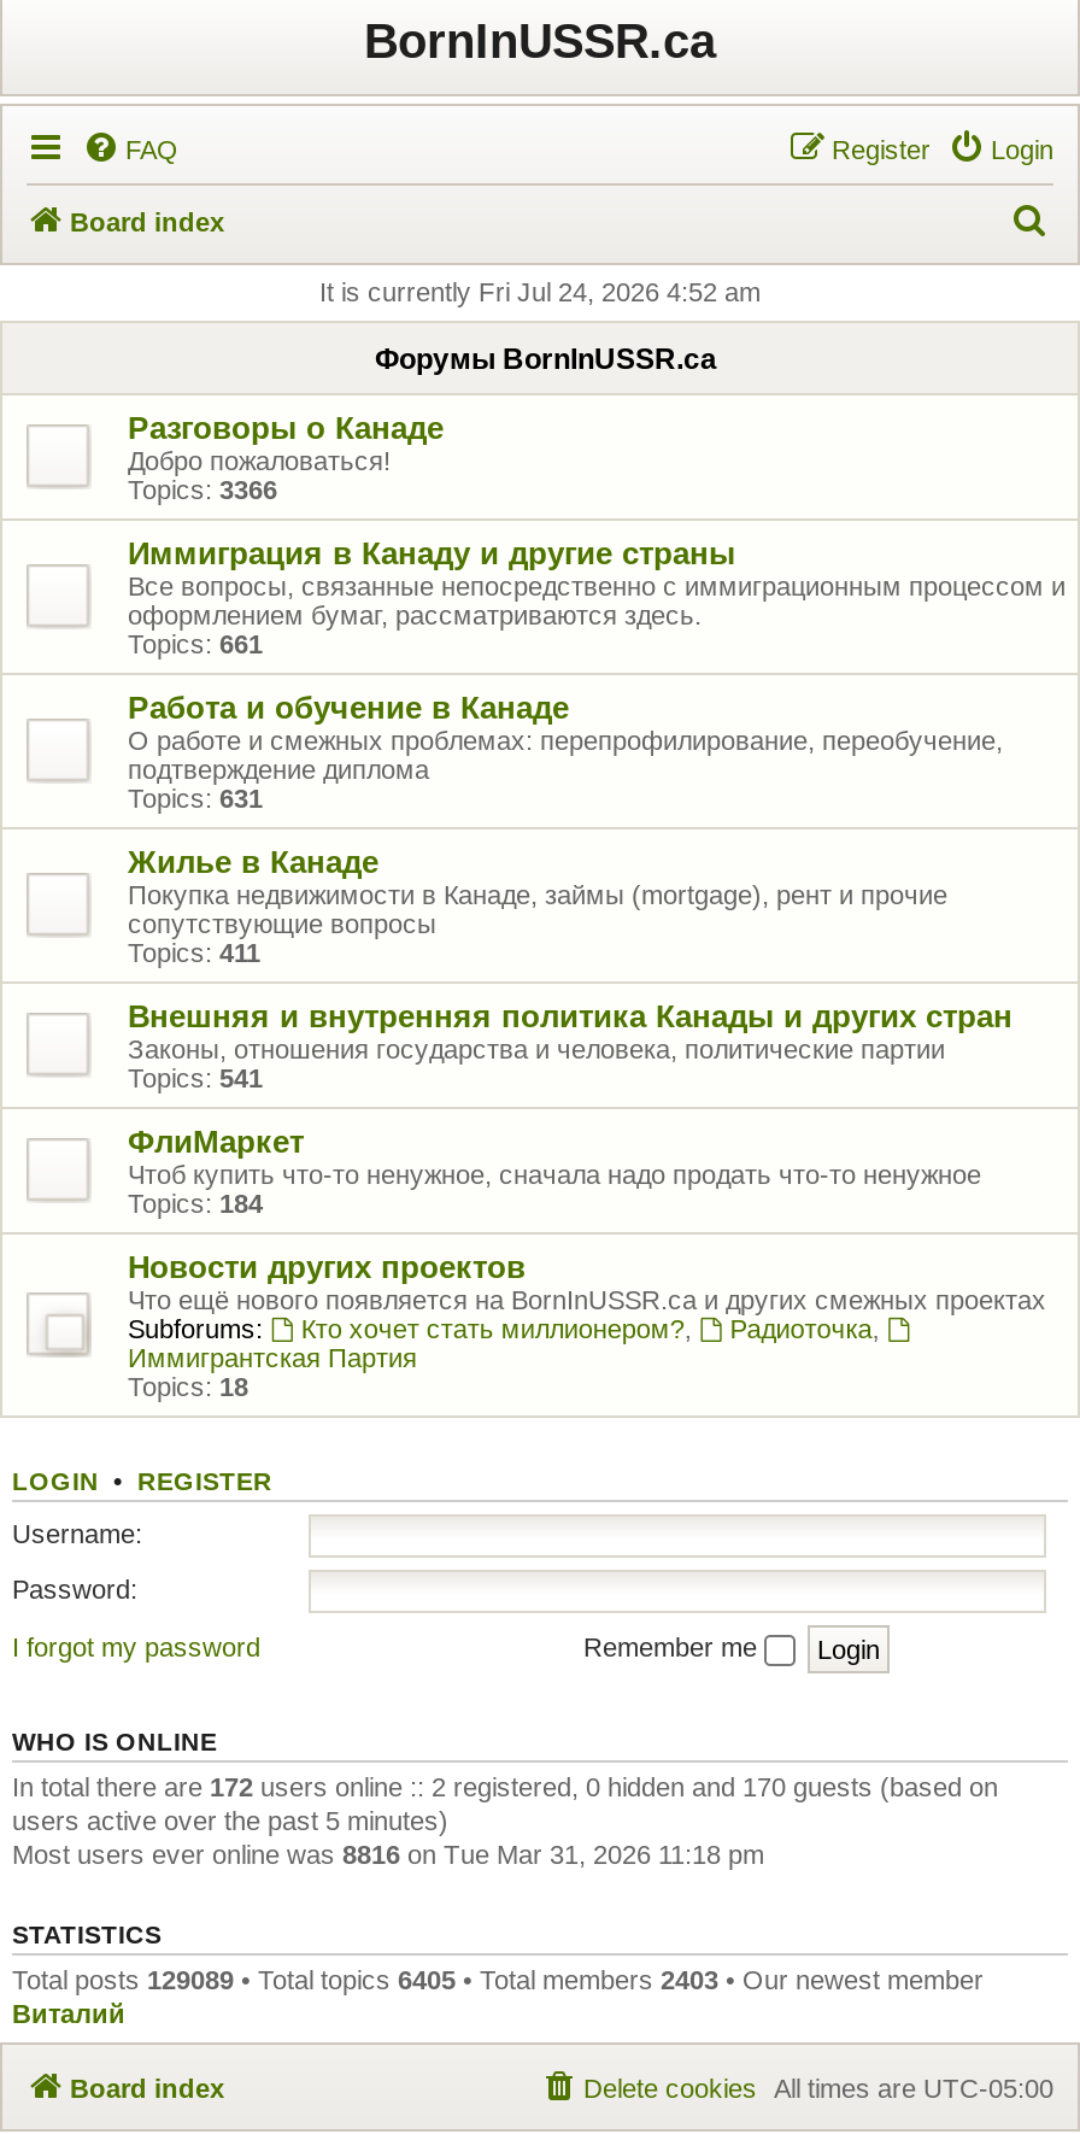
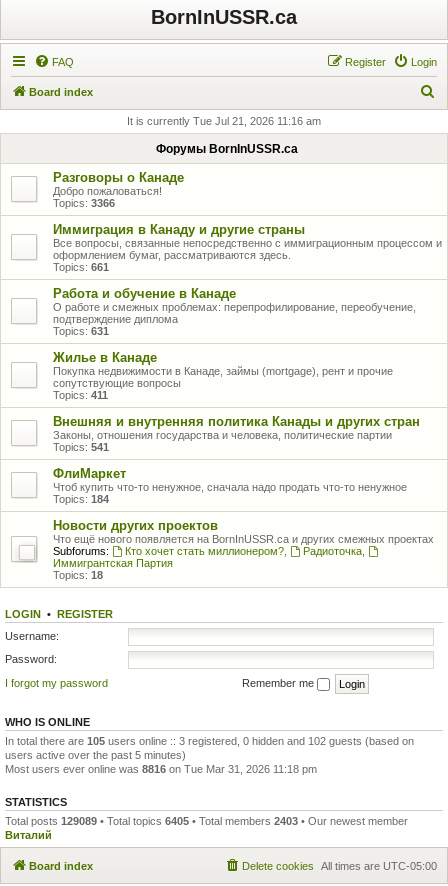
[319,277,761,306] It is currently Fri Jul 24, 2026 4:52 am -> [127,115,321,127] It is currently Tue Jul 21, 2026 11:16 am
[12,1771,998,1800] In total there are 172 users online :: 2 registered, 0 hidden and 170 guests (based on -> [5,734,414,746] In total there are 105 users online :: 3 registered, 0 hidden and 102 guests (based on

